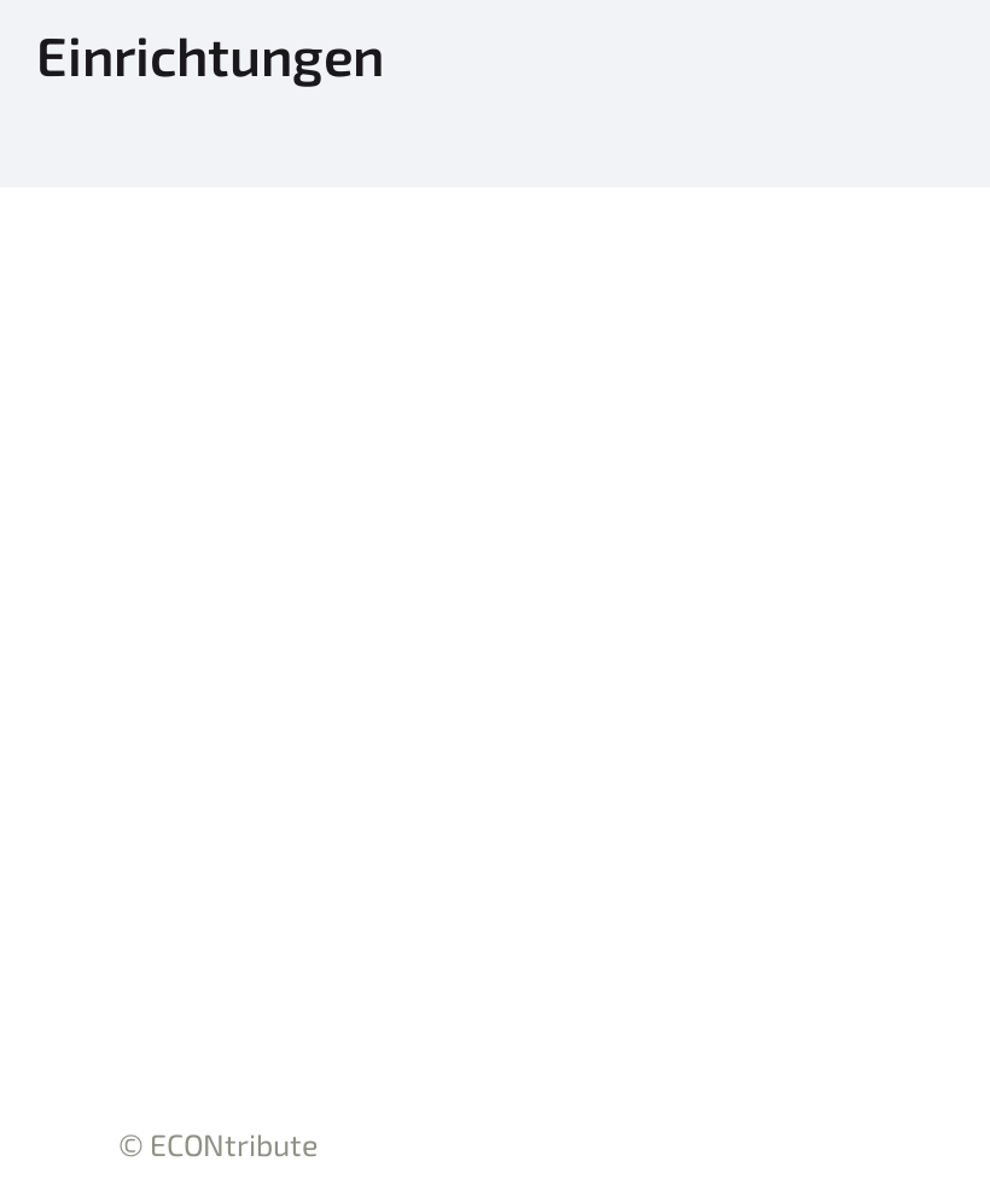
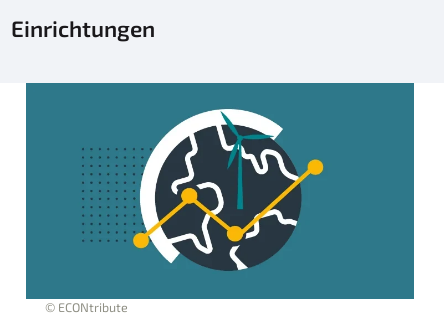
none -> [25,82,415,300] [image]

